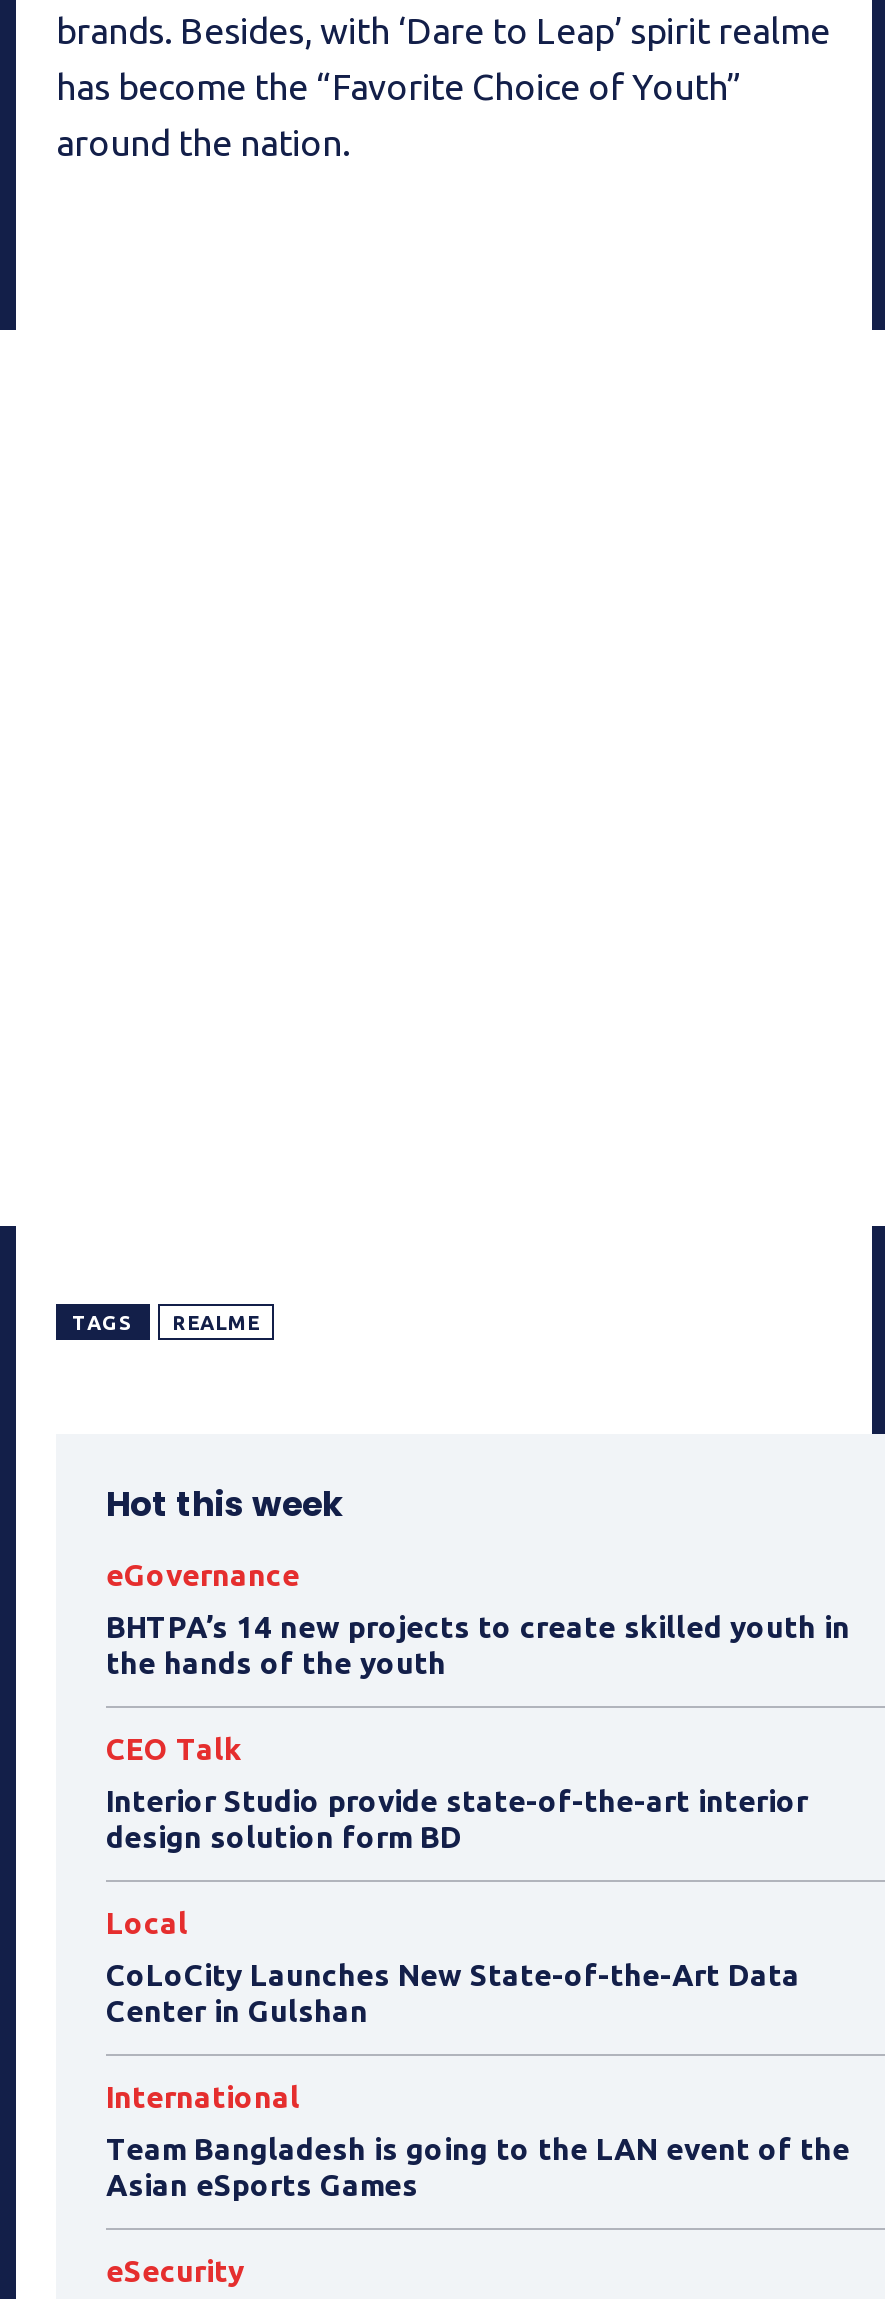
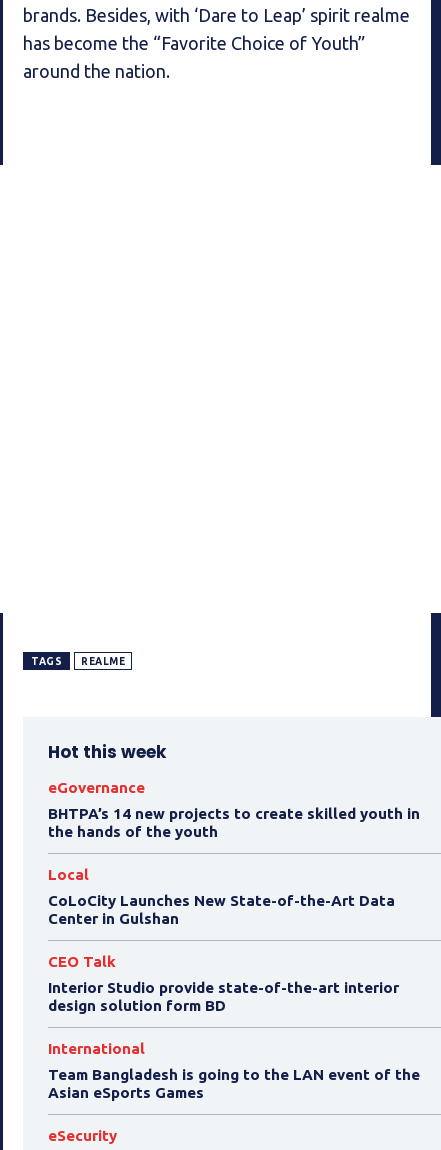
moved [106,1733,808,1855] -> [48,953,399,1014]: CEO Talk | Interior Studio provide state-of-the-art interior | design solution form BD
moved [106,1907,800,2029] -> [48,866,395,927]: Local | CoLoCity Launches New State-of-the-Art Data | Center in Gulshan

